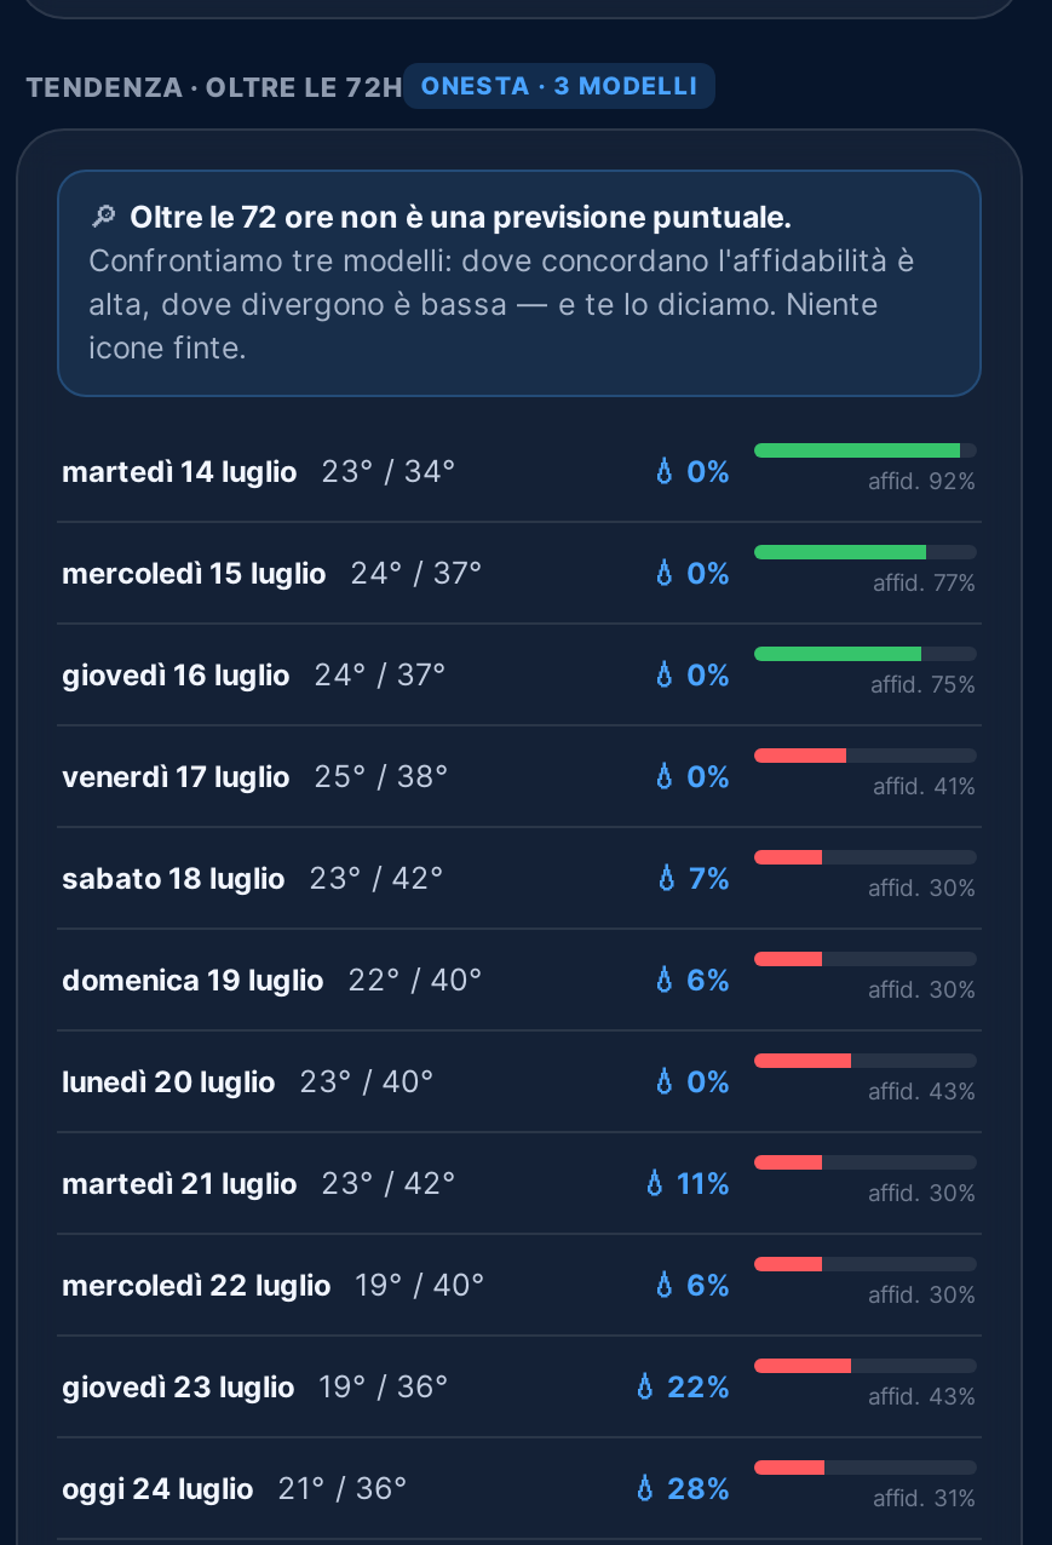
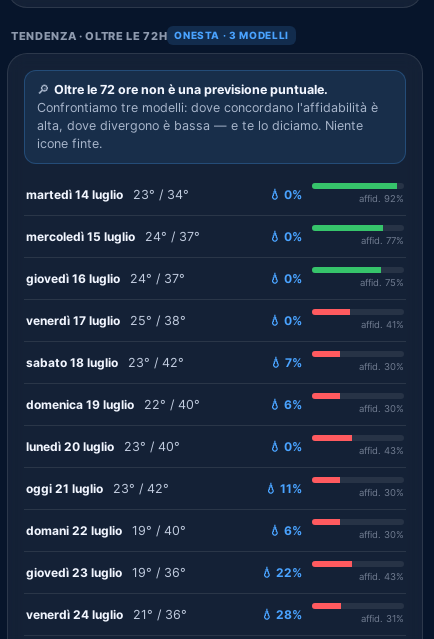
[62,1164,297,1200] martedì 21 luglio -> [26,480,103,495] oggi 21 luglio
[62,1265,330,1302] mercoledì 22 luglio -> [26,522,122,537] domani 22 luglio
[62,1469,253,1505] oggi 24 luglio -> [26,606,123,621] venerdì 24 luglio

